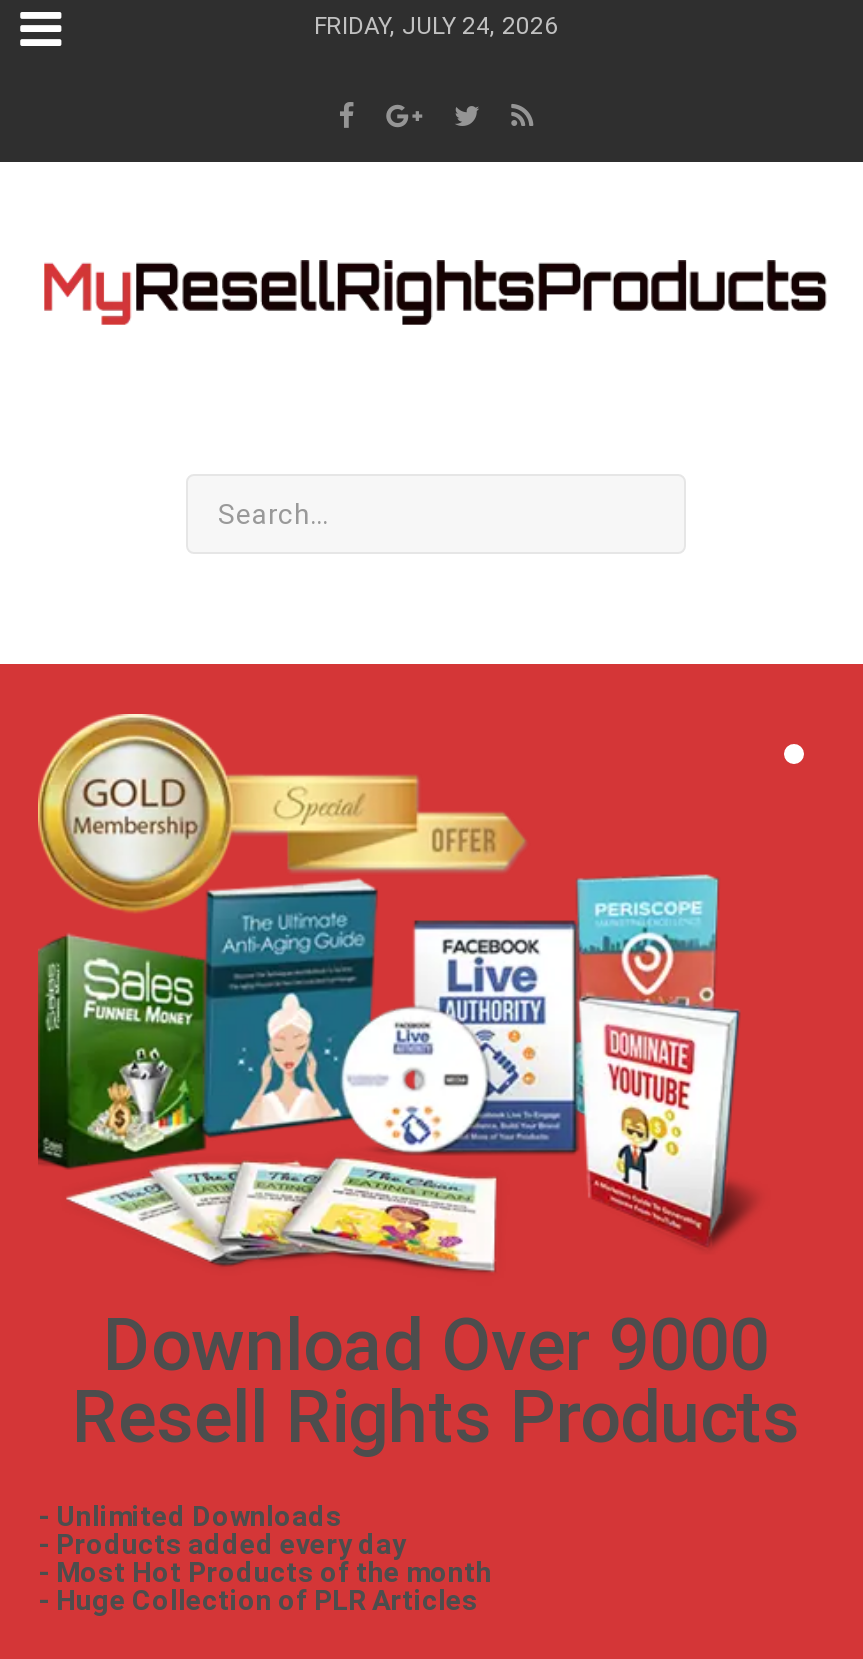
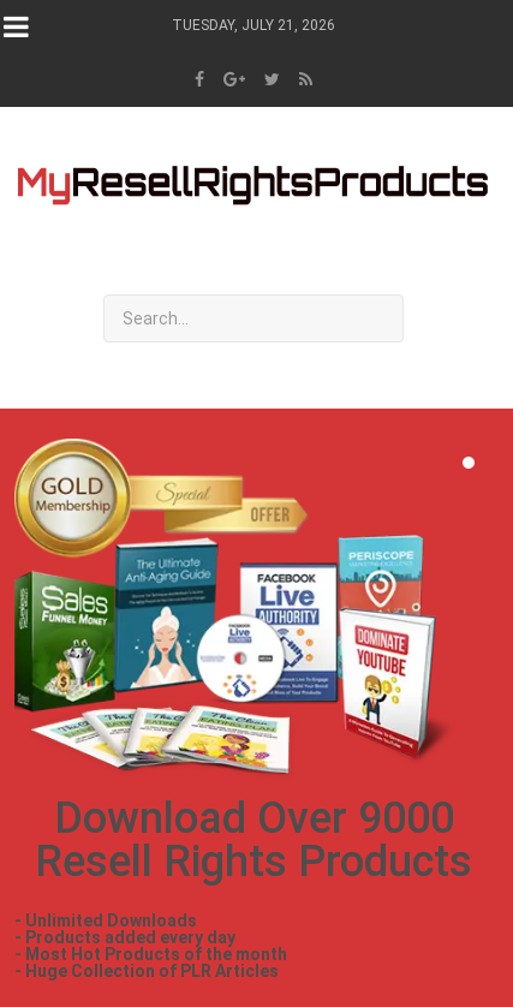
[314,12,558,40] FRIDAY, JULY 24, 2026 -> [172,17,335,34] TUESDAY, JULY 21, 2026

